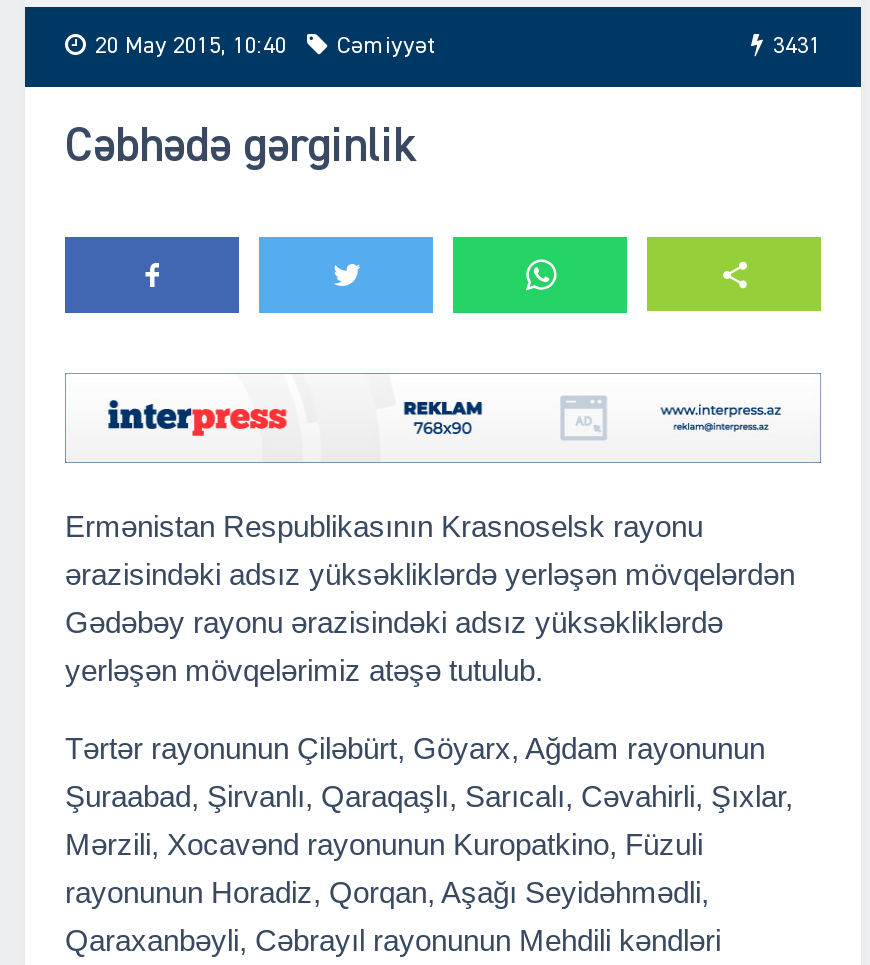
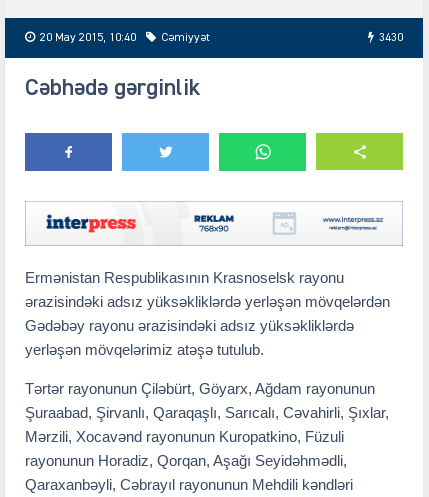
[773,36,821,60] 3431 -> [379,32,403,44] 3430

